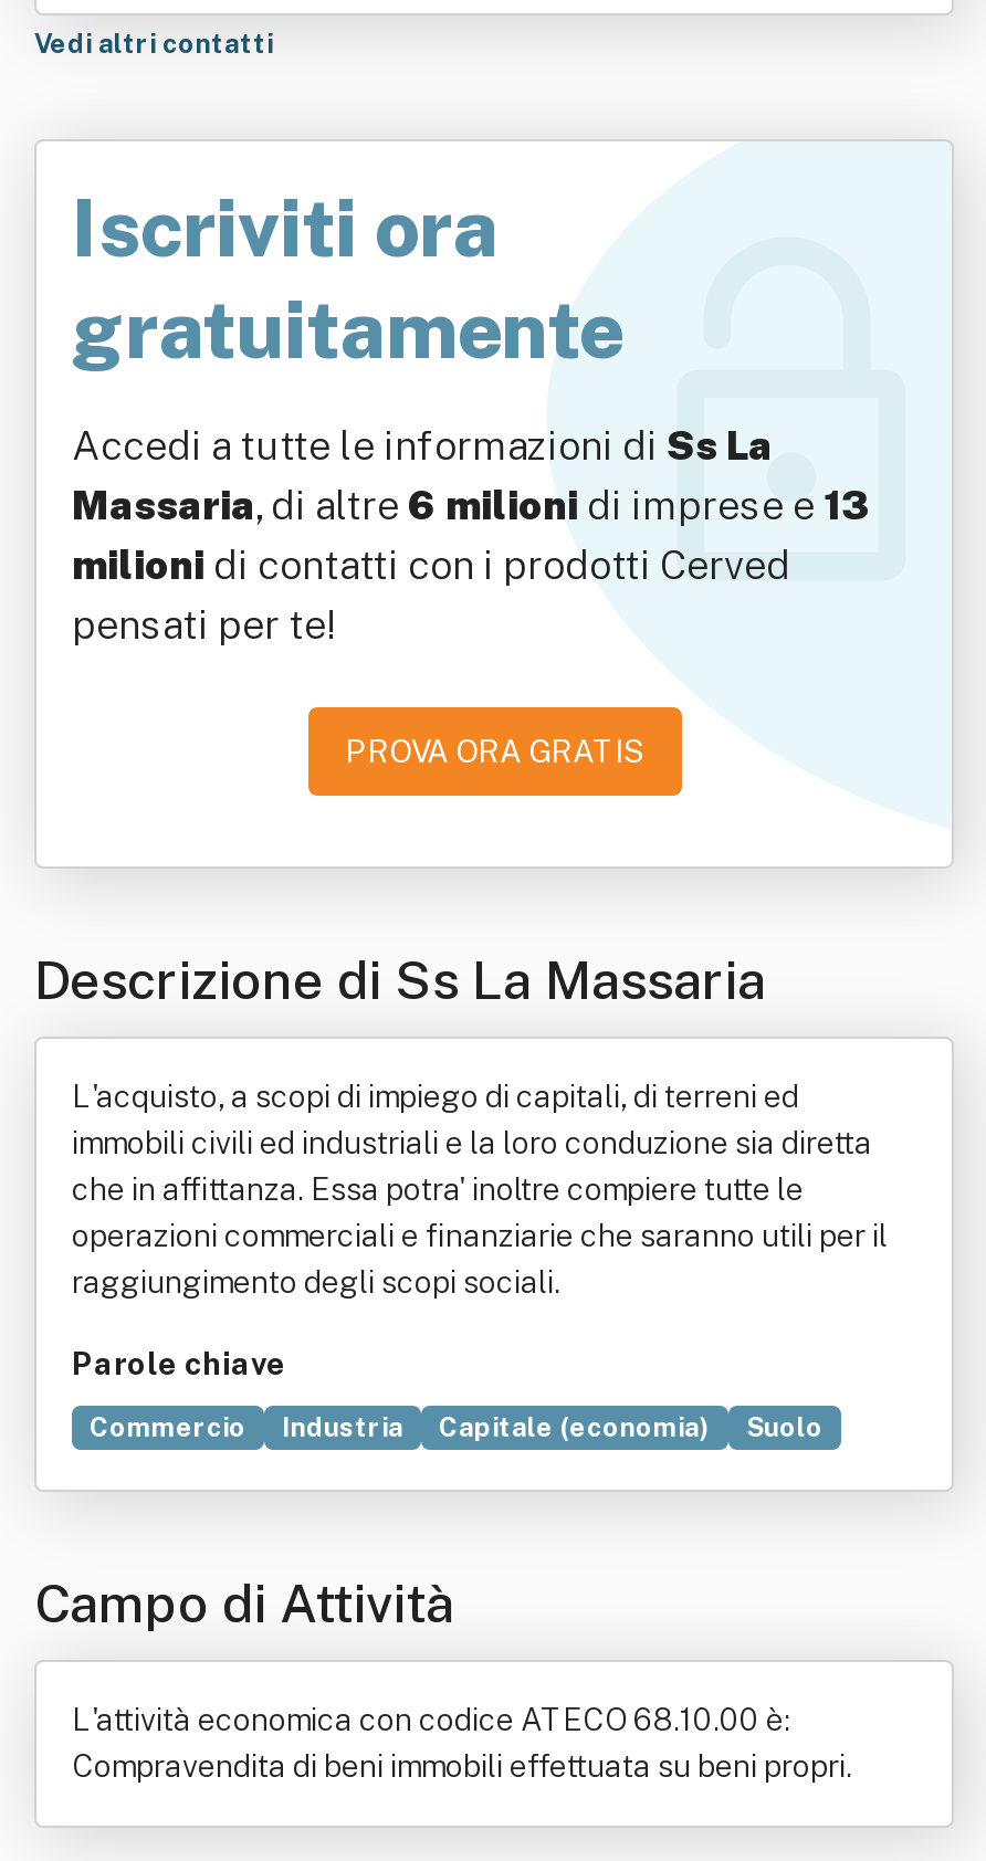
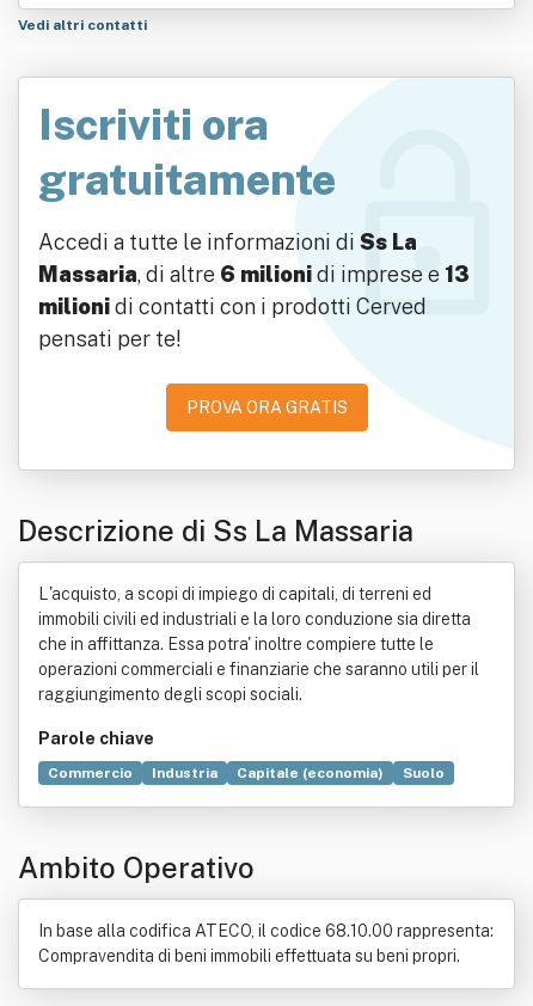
[34,1571,454,1633] Campo di Attività -> [18,851,255,884] Ambito Operativo
[72,1702,790,1737] L'attività economica con codice ATECO 68.10.00 è: -> [38,921,494,940] In base alla codifica ATECO, il codice 68.10.00 rappresenta:

